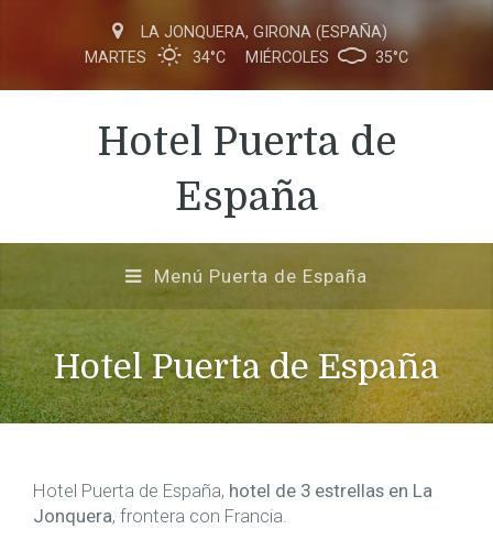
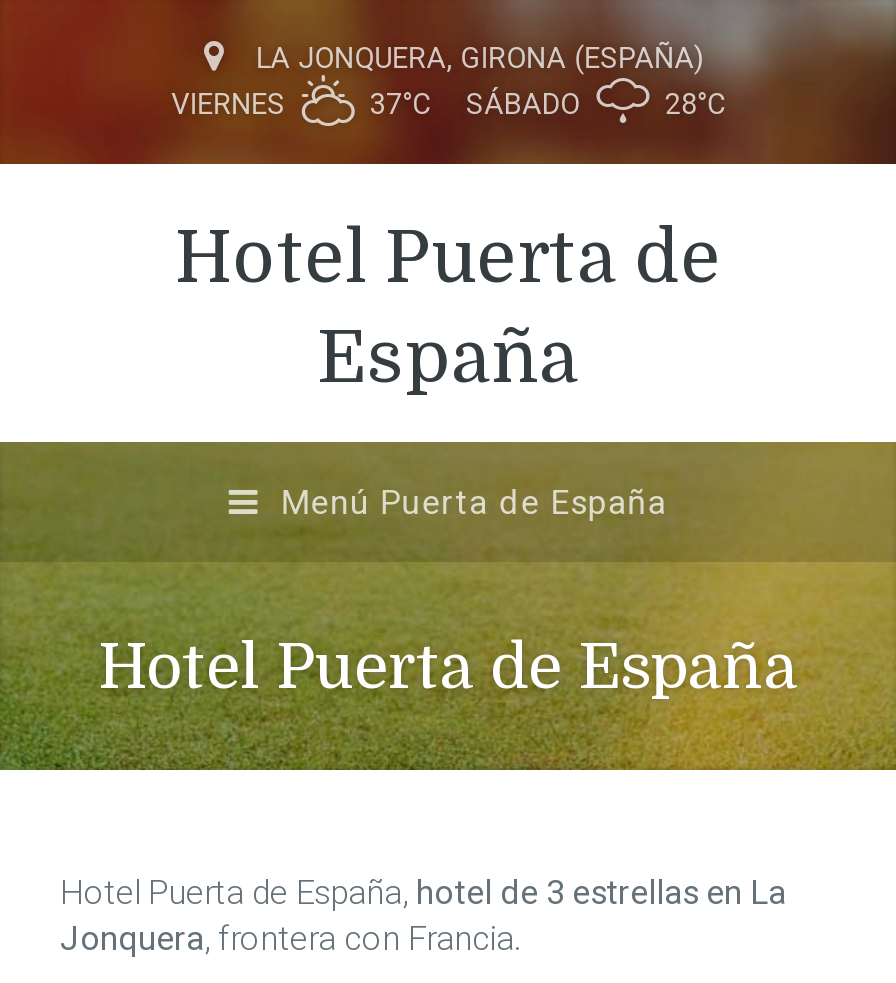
[84,48,409,67] MARTES | 34°C | MIÉRCOLES | 35°C -> [171,88,725,122] VIERNES | 37°C | SÁBADO | 28°C

